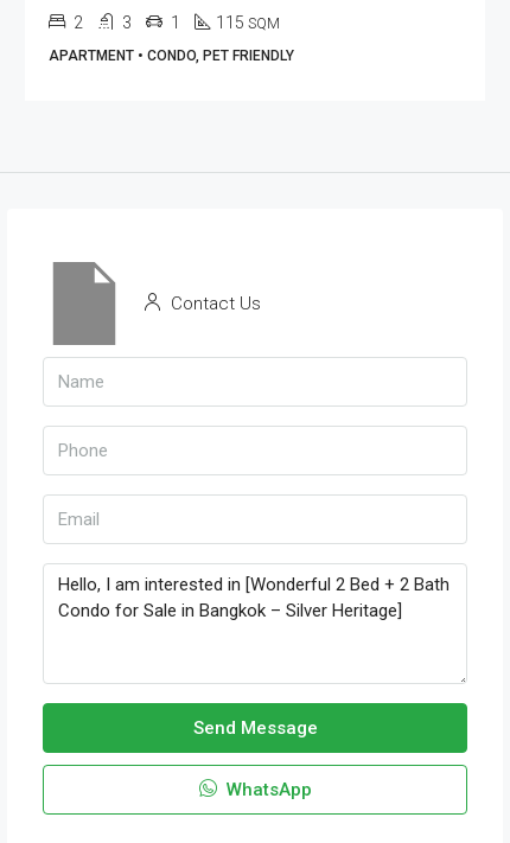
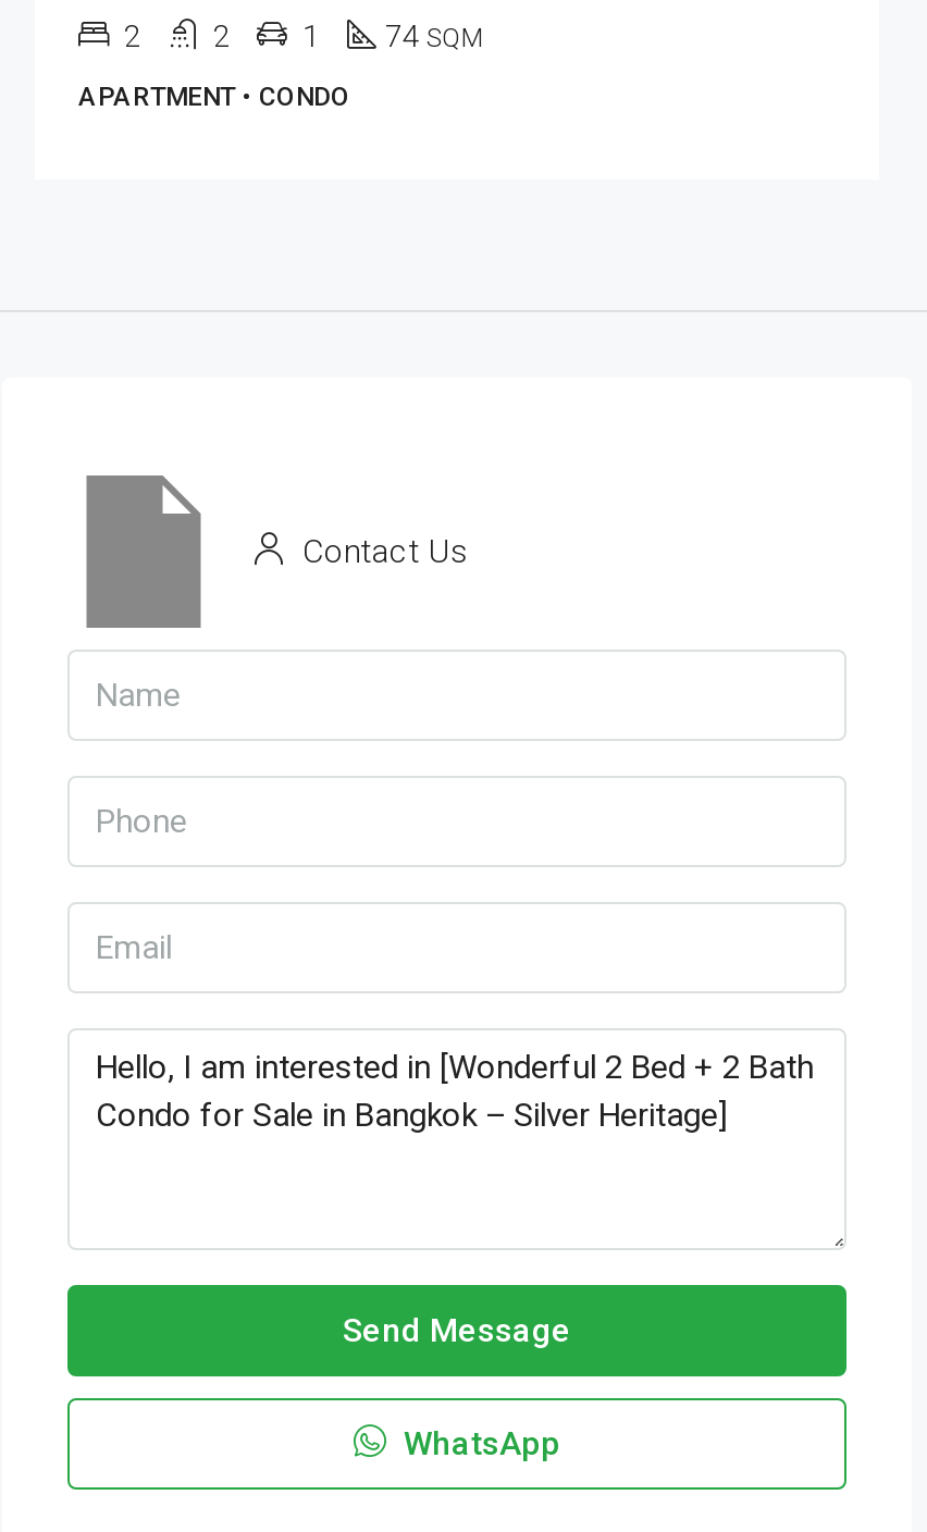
[122,13,132,32] 3 -> [213,18,231,53] 2
[171,13,280,32] 1 115 SQM -> [302,18,485,53] 1 74 SQM
[49,47,294,64] APARTMENT • CONDO, PET FRIENDLY -> [78,82,350,112] APARTMENT • CONDO

